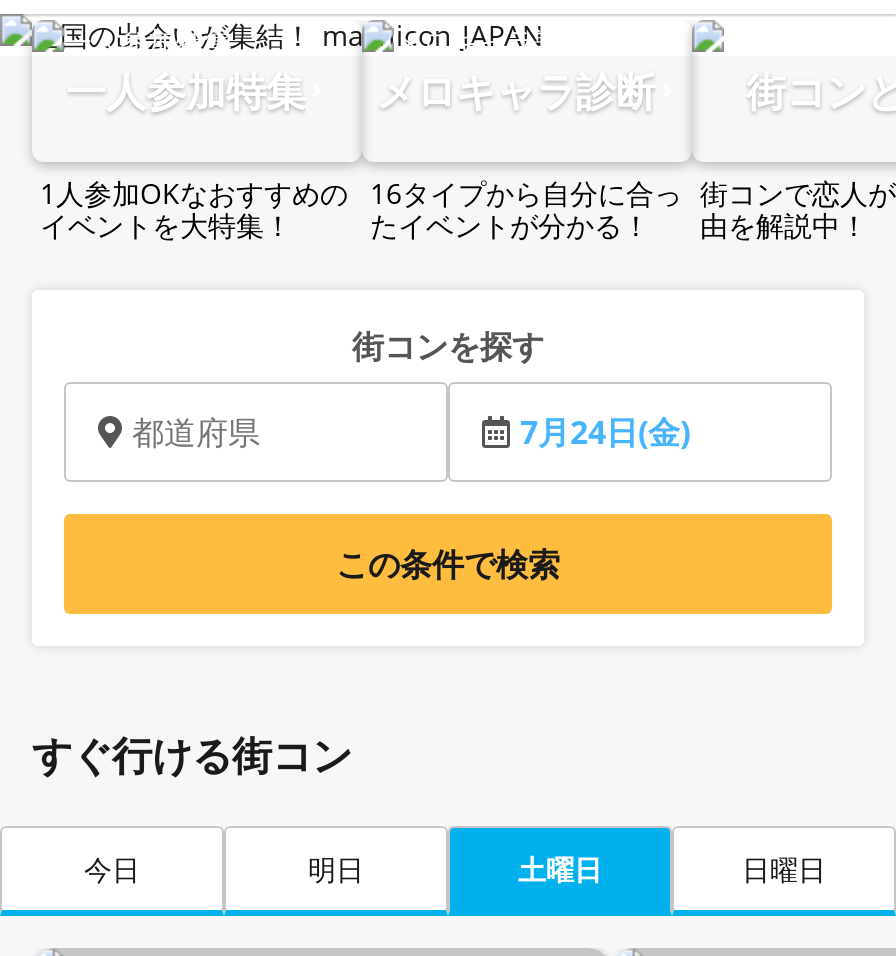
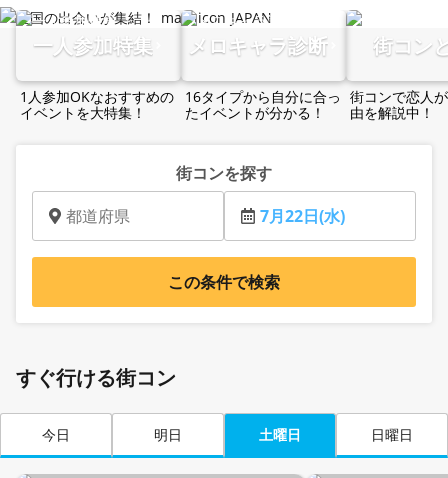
[520,410,690,454] 7月24日(金) -> [260,205,345,227] 7月22日(水)

